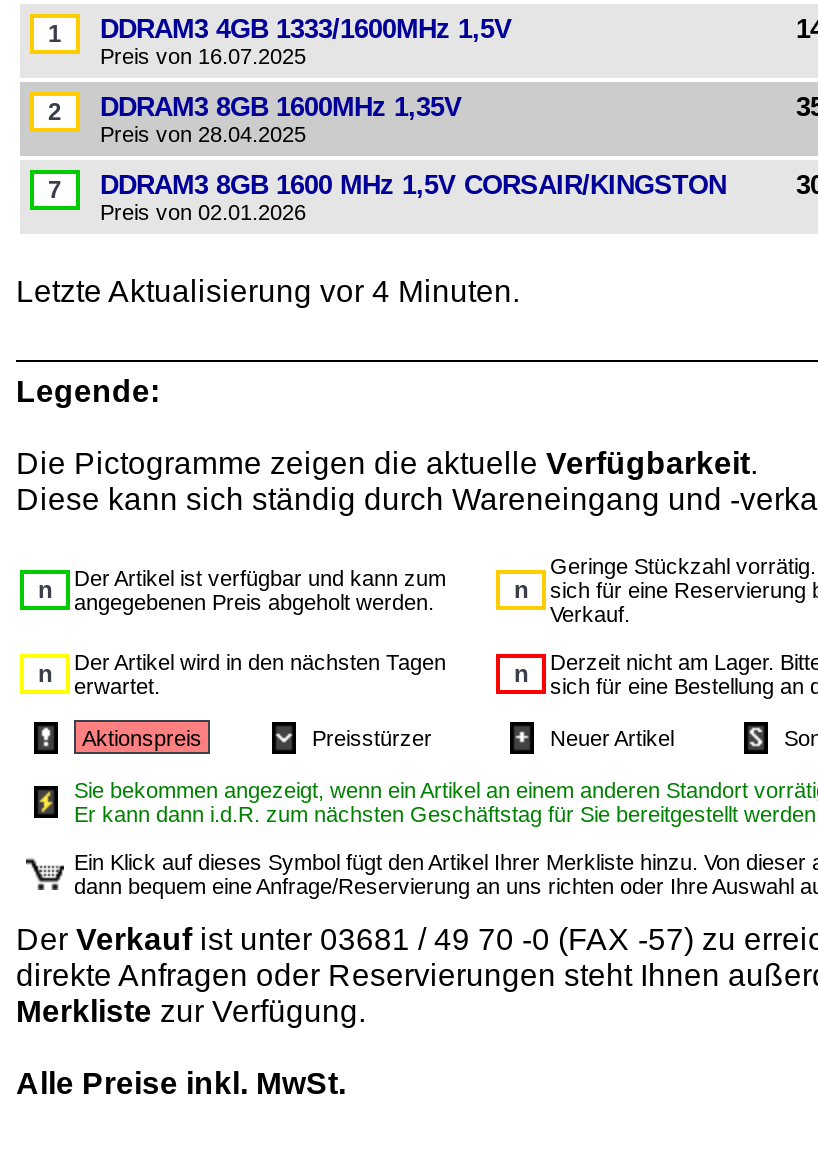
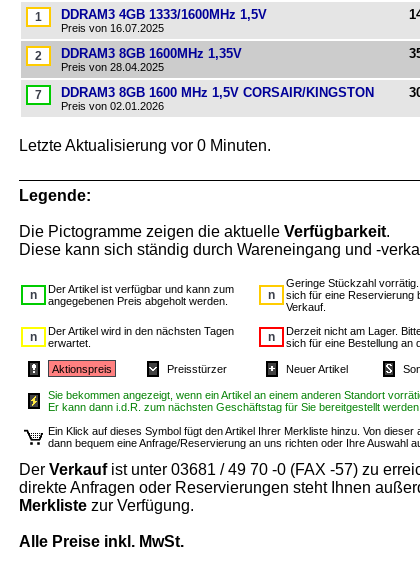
[16,274,520,308] Letzte Aktualisierung vor 4 Minuten. -> [19,137,271,154] Letzte Aktualisierung vor 0 Minuten.

